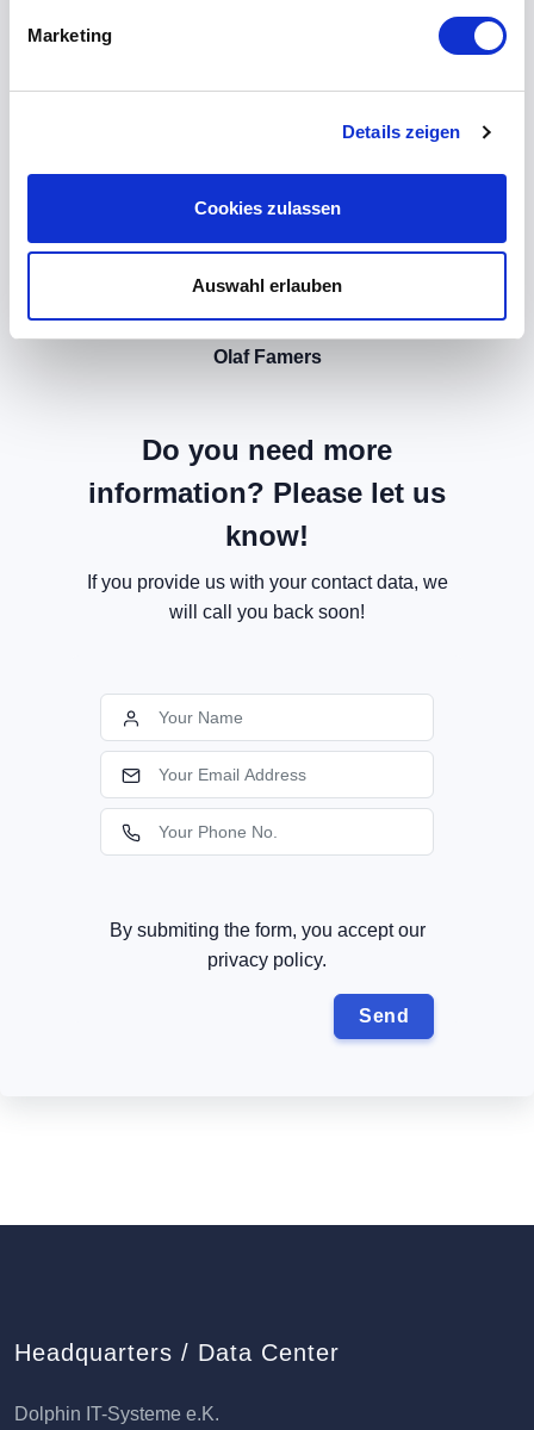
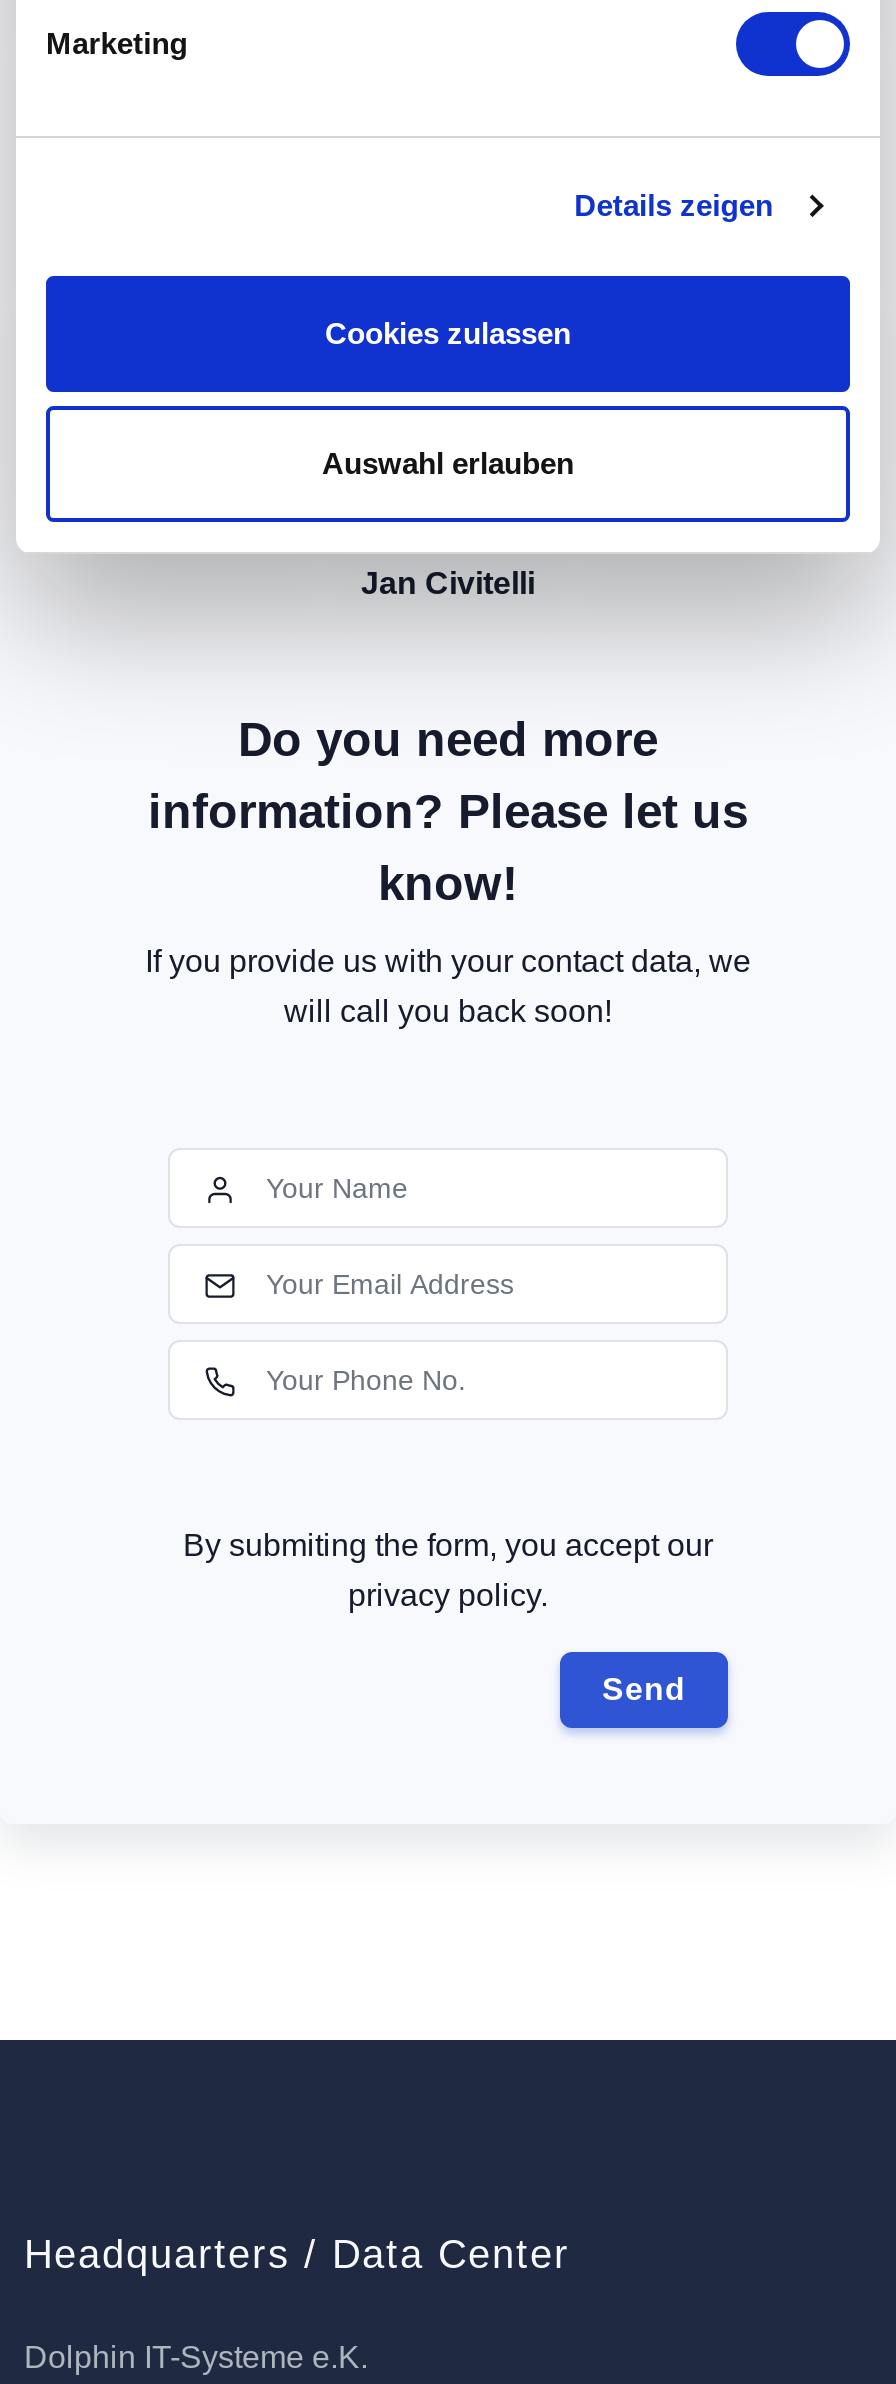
[213,347,321,367] Olaf Famers -> [361,567,535,601] Jan Civitelli

